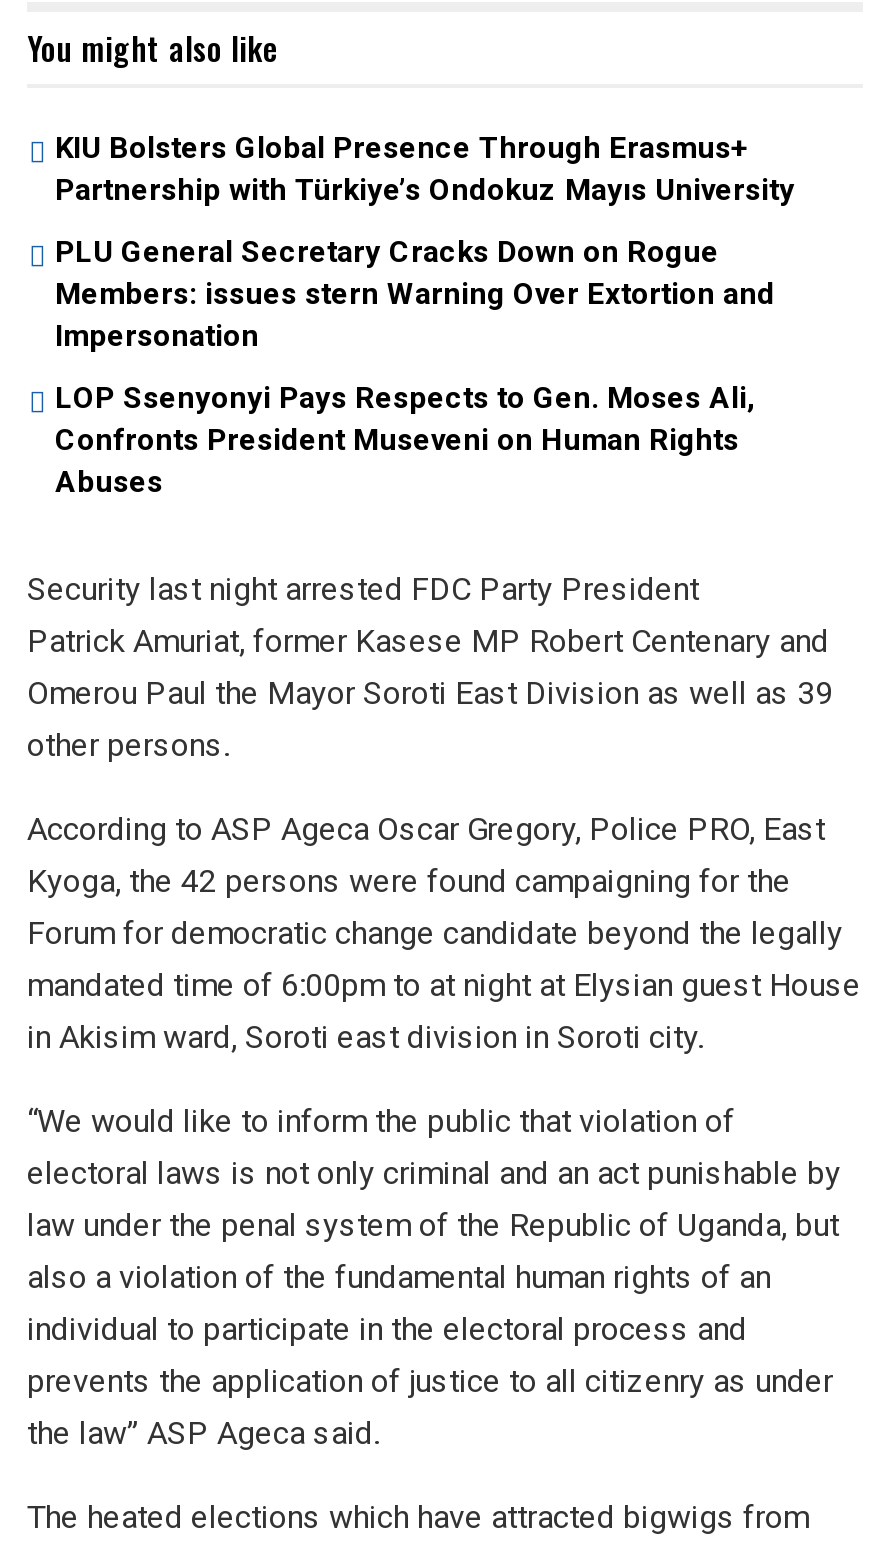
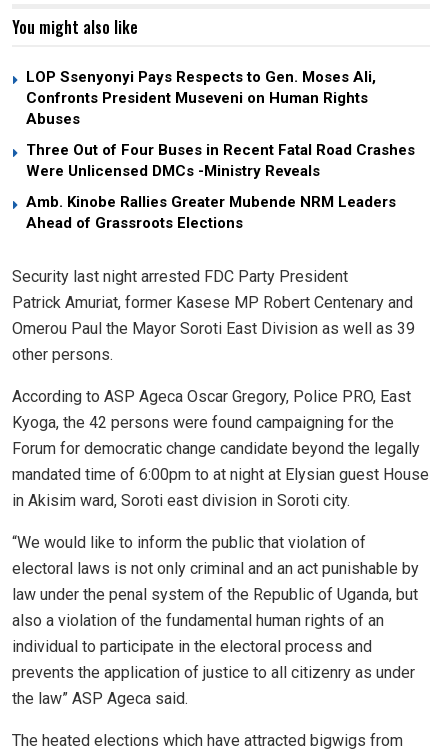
[55,130,795,354] KIU Bolsters Global Presence Through Erasmus+ | Partnership with Türkiye’s Ondokuz Mayıs University | PLU General Secretary Cracks Down on Rogue | Members: issues stern Warning Over Extortion and | Impersonation -> none
moved [55,380,755,500] -> [26,68,376,128]: LOP Ssenyonyi Pays Respects to Gen. Moses Ali, | Confronts President Museveni on Human Rights | Abuses
none -> [26,141,415,232] Three Out of Four Buses in Recent Fatal Road Crashes | Were Unlicensed DMCs -Ministry Reveals | Amb. Kinobe Rallies Greater Mubende NRM Leaders | Ahead of Grassroots Elections

